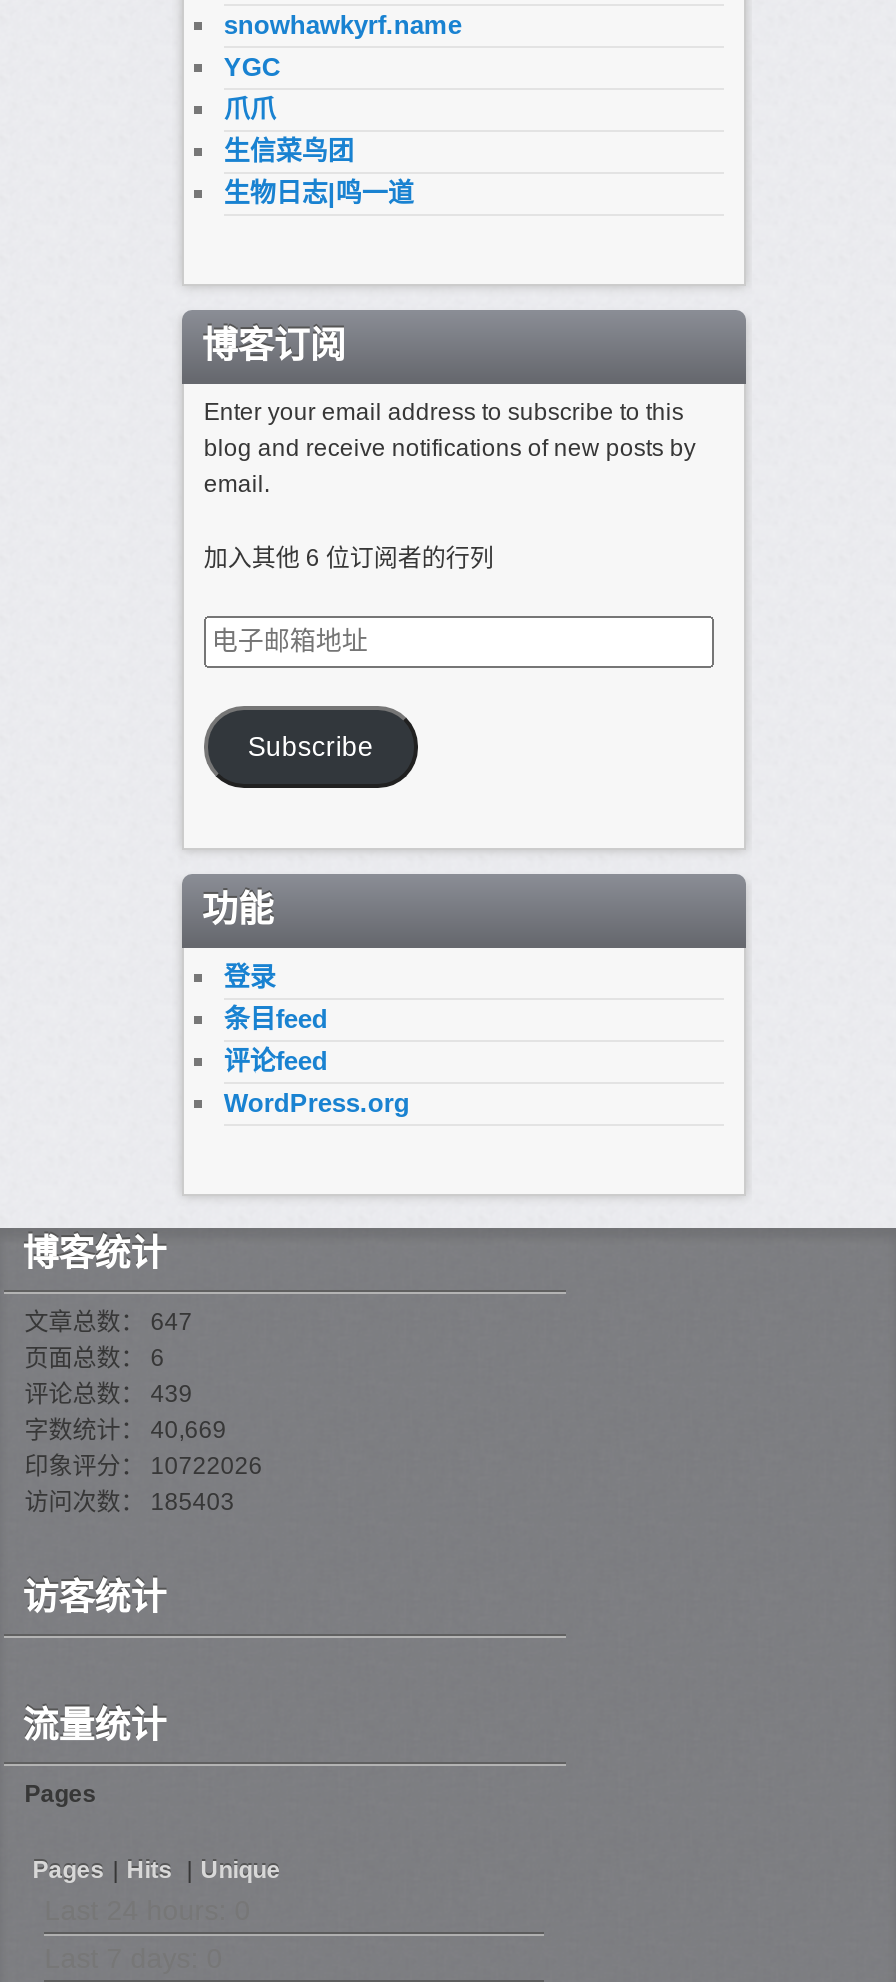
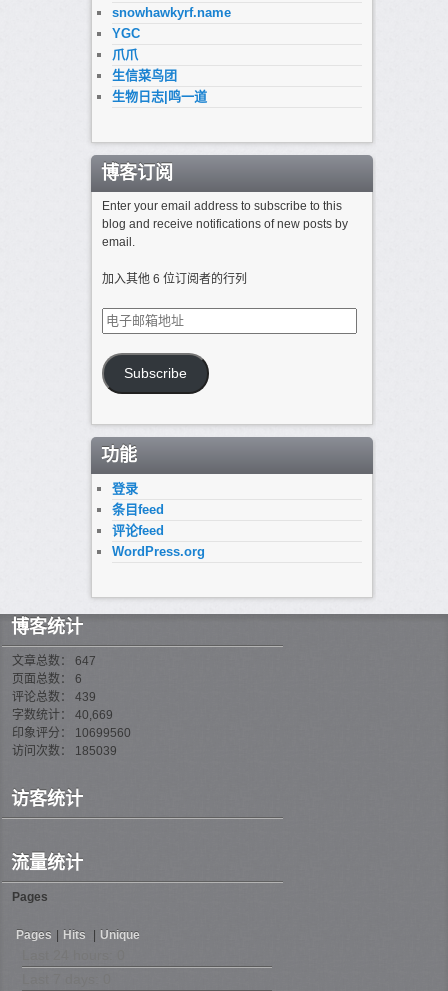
[24,1453,262,1481] 印象评分： 10722026 -> [12,726,131,740] 印象评分： 10699560
[24,1489,234,1517] 访问次数： 185403 -> [12,744,117,758] 访问次数： 185039

